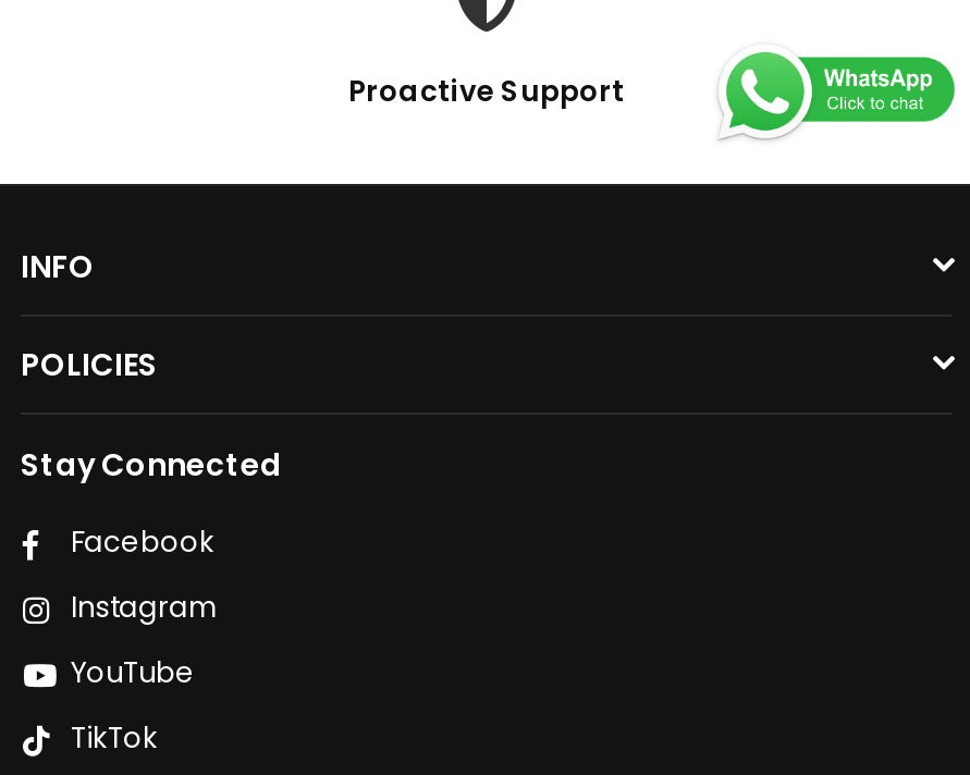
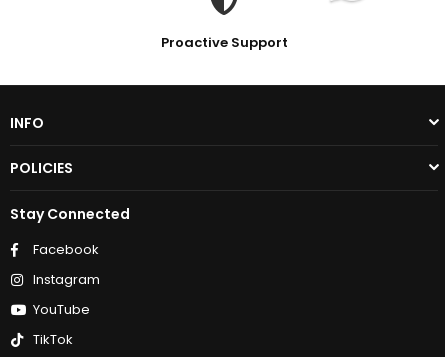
[724,50,957,139] [image] -> none

